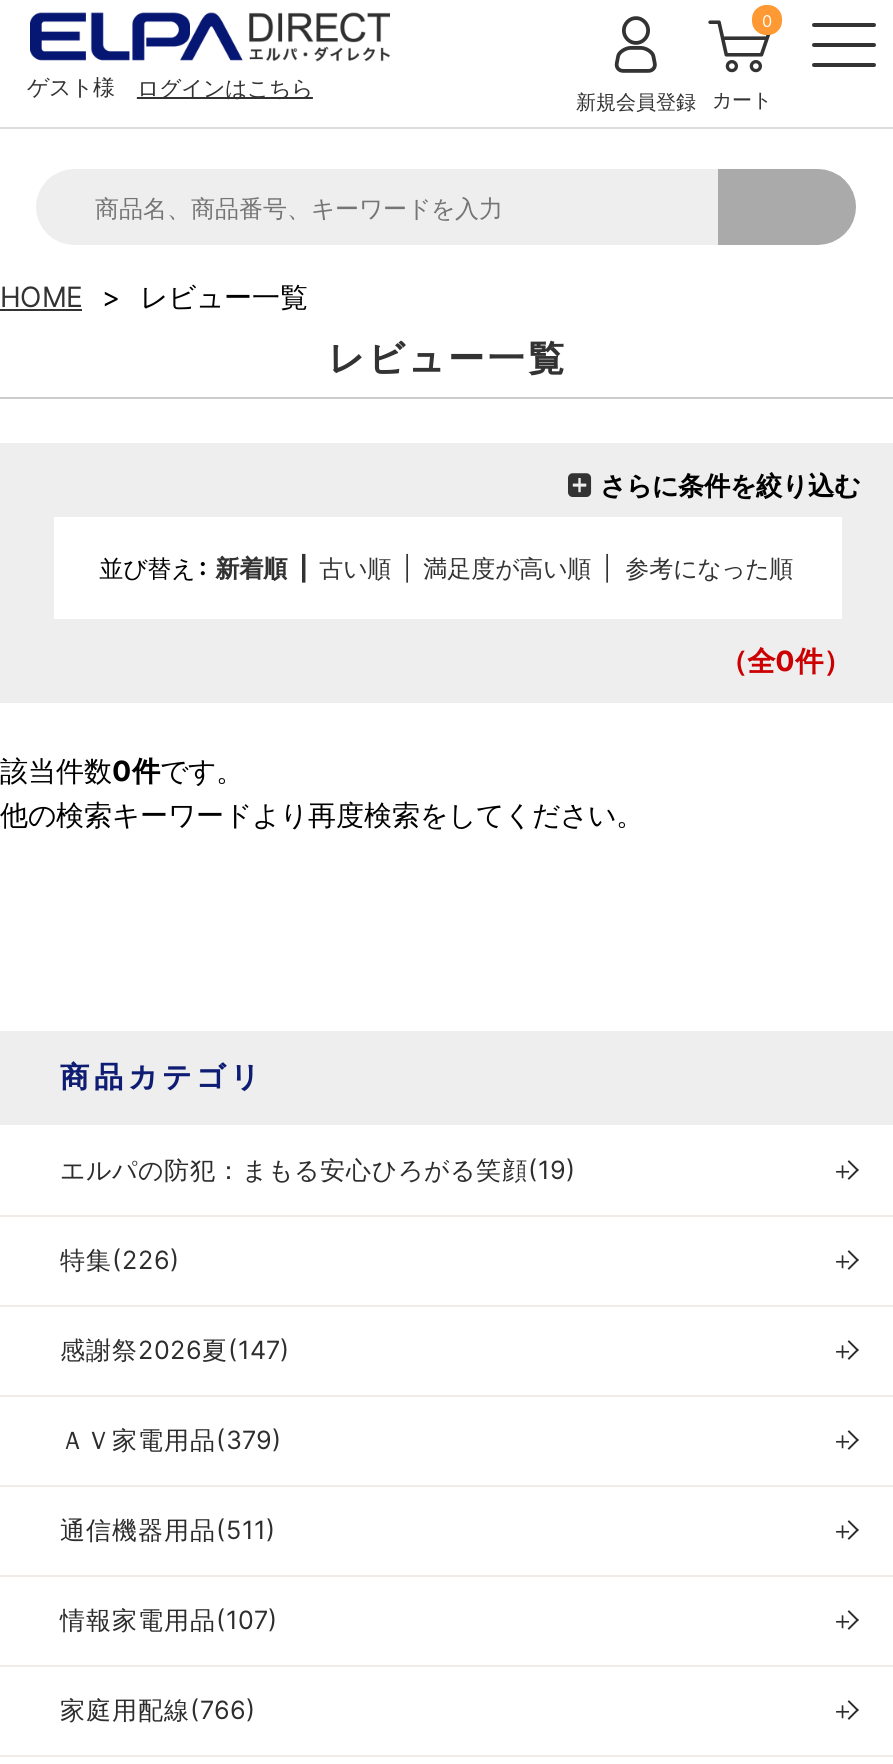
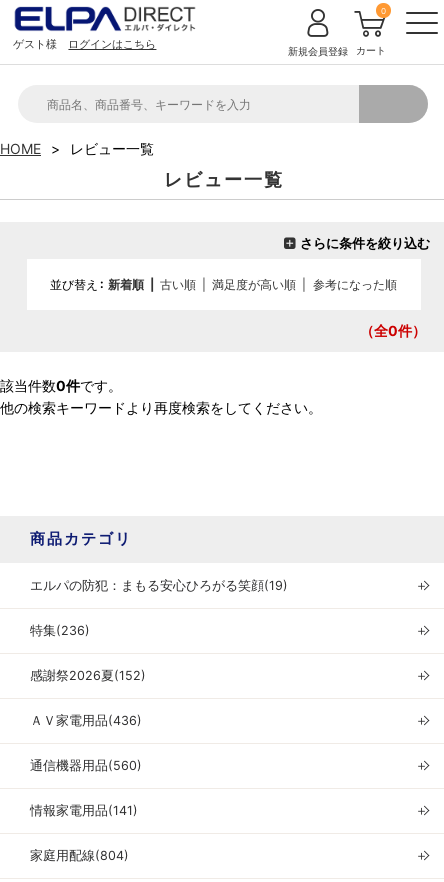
[60,1245,180,1275] 特集(226) -> [30,623,90,638] 特集(236)
[60,1335,290,1365] 感謝祭2026夏(147) -> [30,668,146,683] 感謝祭2026夏(152)
[60,1425,282,1455] ＡＶ家電用品(379) -> [30,713,142,728] ＡＶ家電用品(436)
[60,1515,276,1545] 通信機器用品(511) -> [30,758,142,773] 通信機器用品(560)
[60,1605,278,1635] 情報家電用品(107) -> [30,803,138,818] 情報家電用品(141)
[60,1695,256,1725] 家庭用配線(766) -> [30,848,129,863] 家庭用配線(804)

